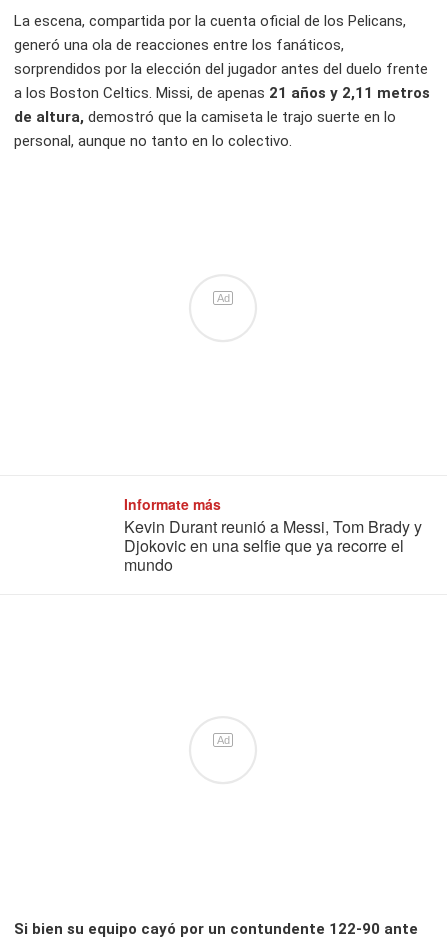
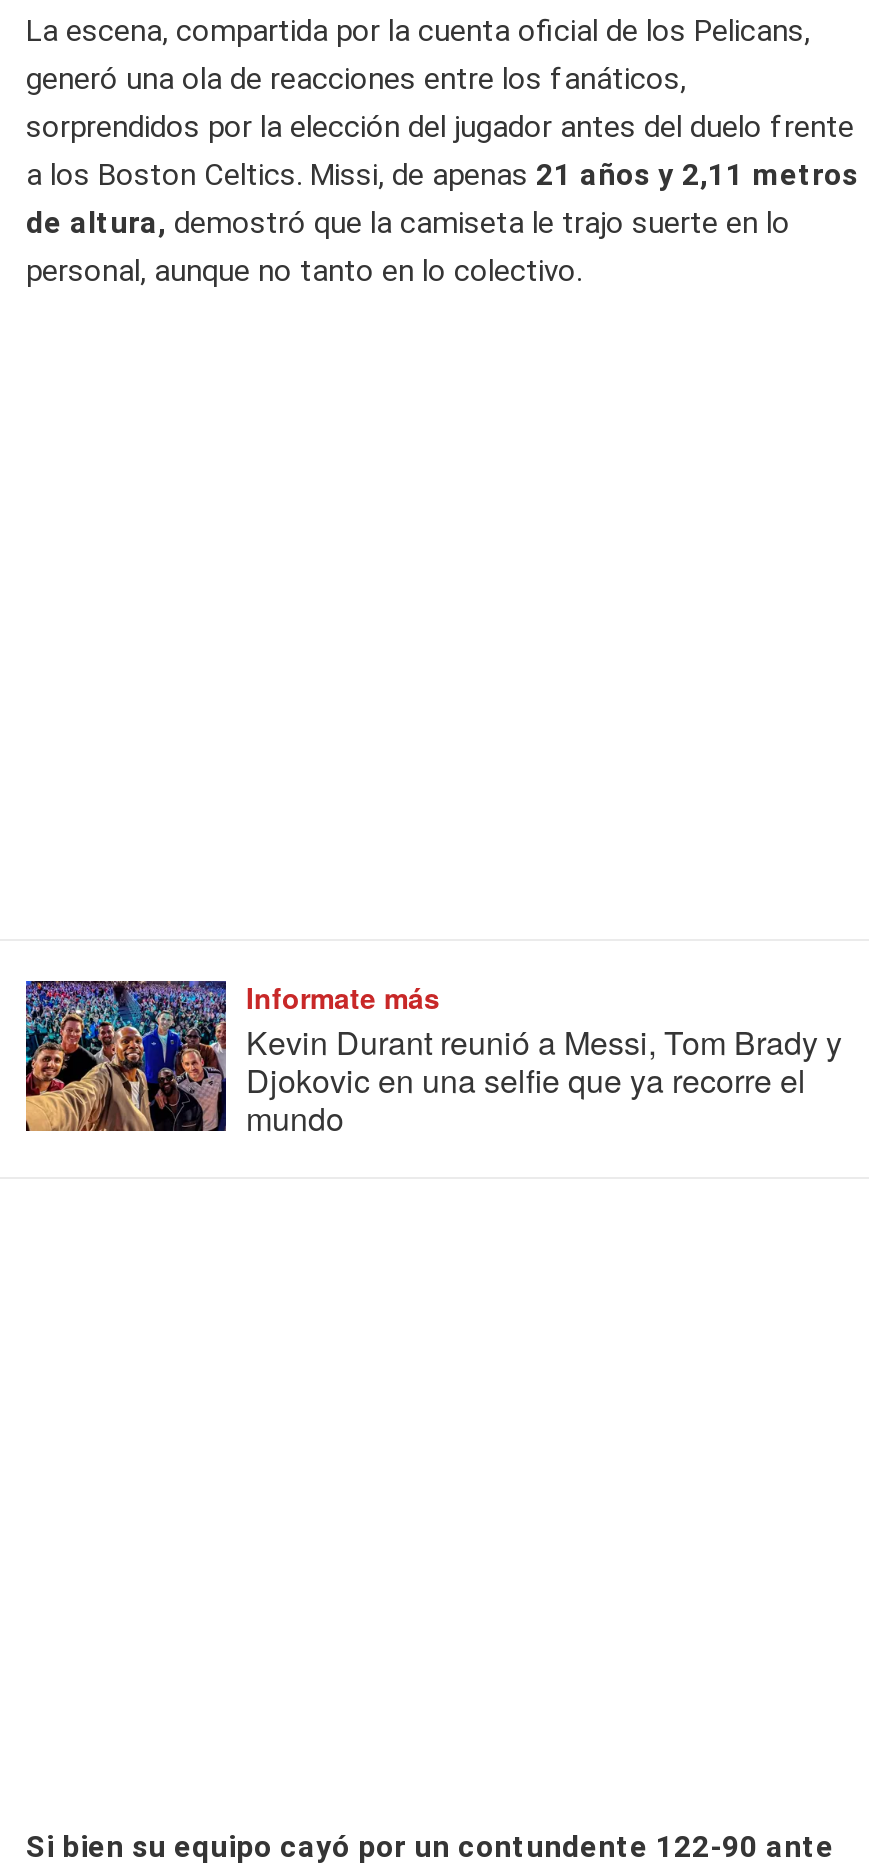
[216,292,229,304] Ad -> none
none -> [24,979,228,1133] [image]
[216,734,229,746] Ad -> none

